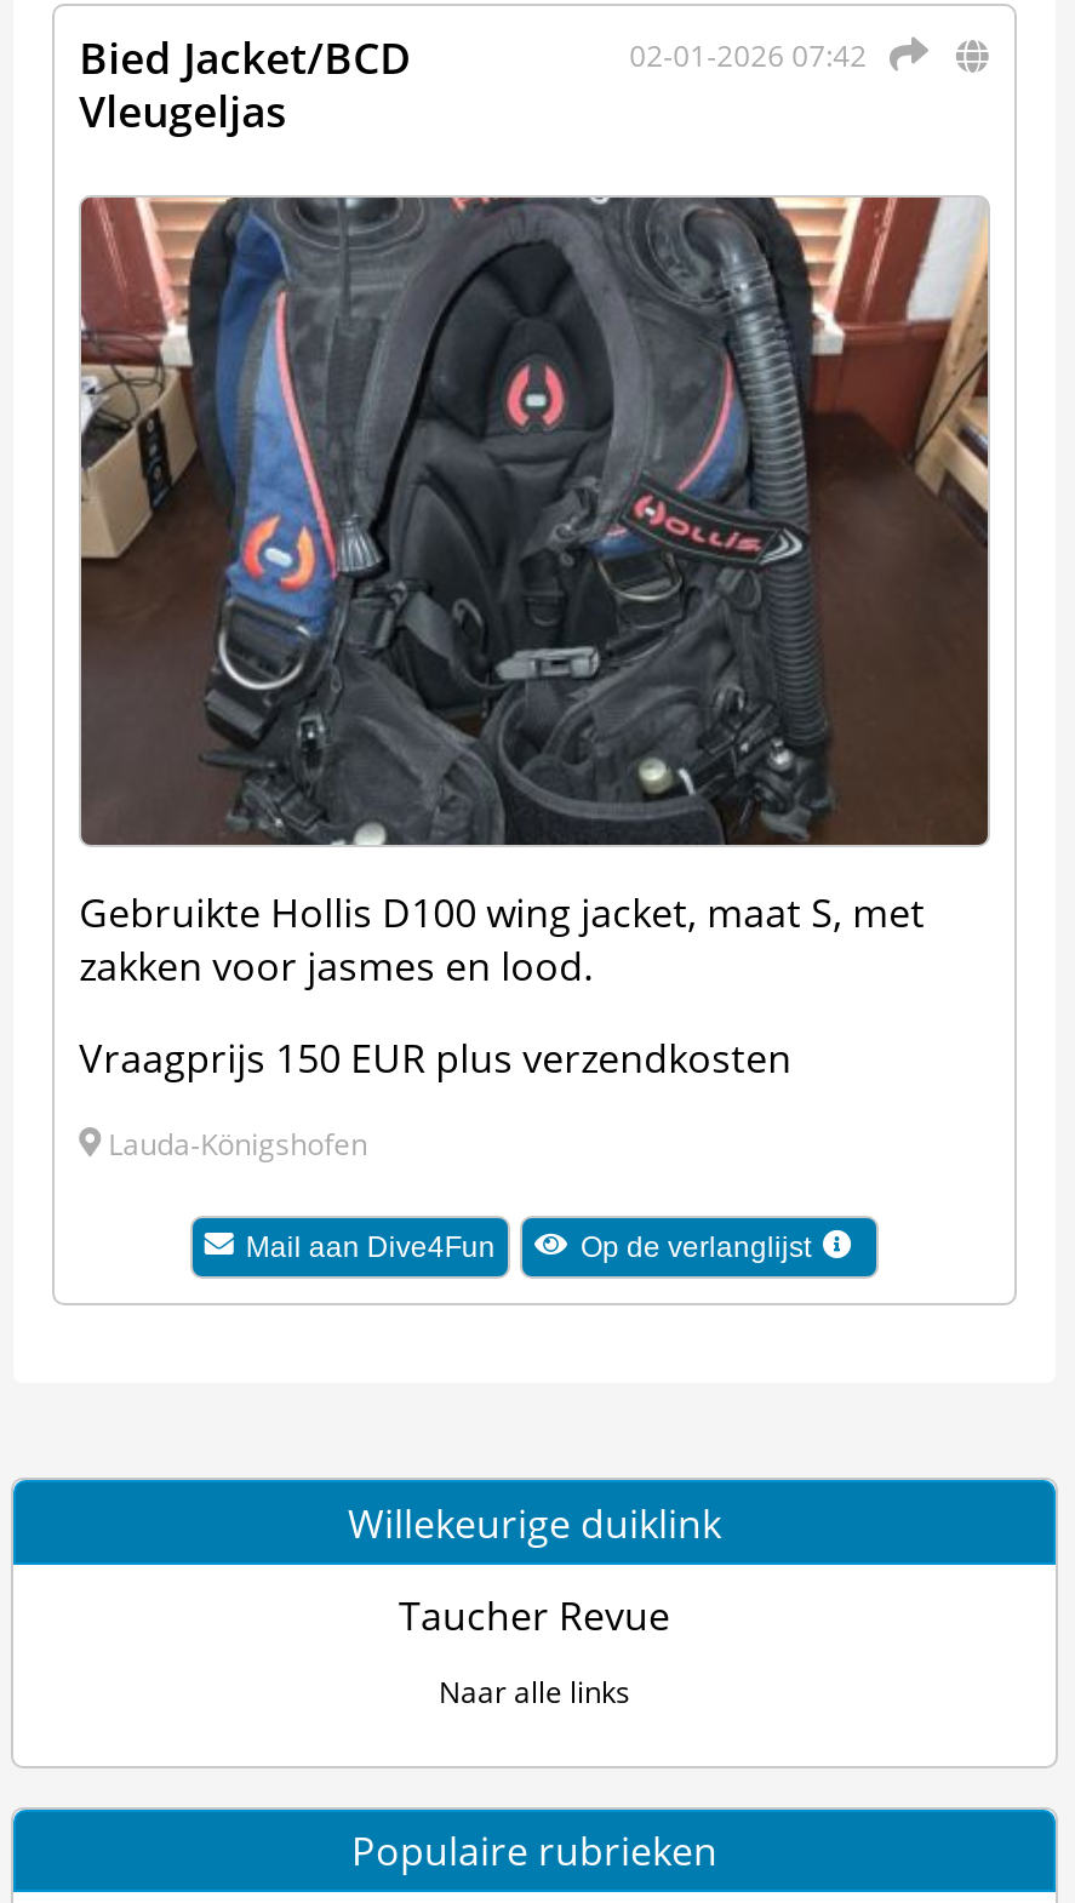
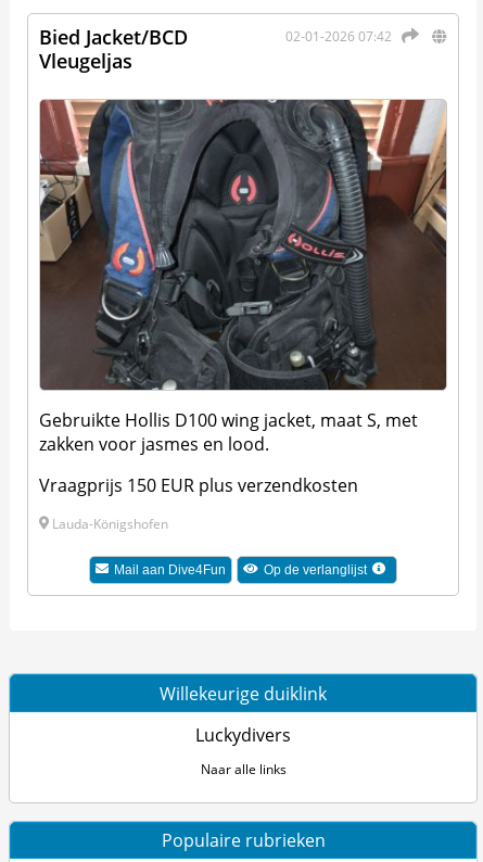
[399,1588,670,1642] Taucher Revue -> [195,723,291,747] Luckydivers

